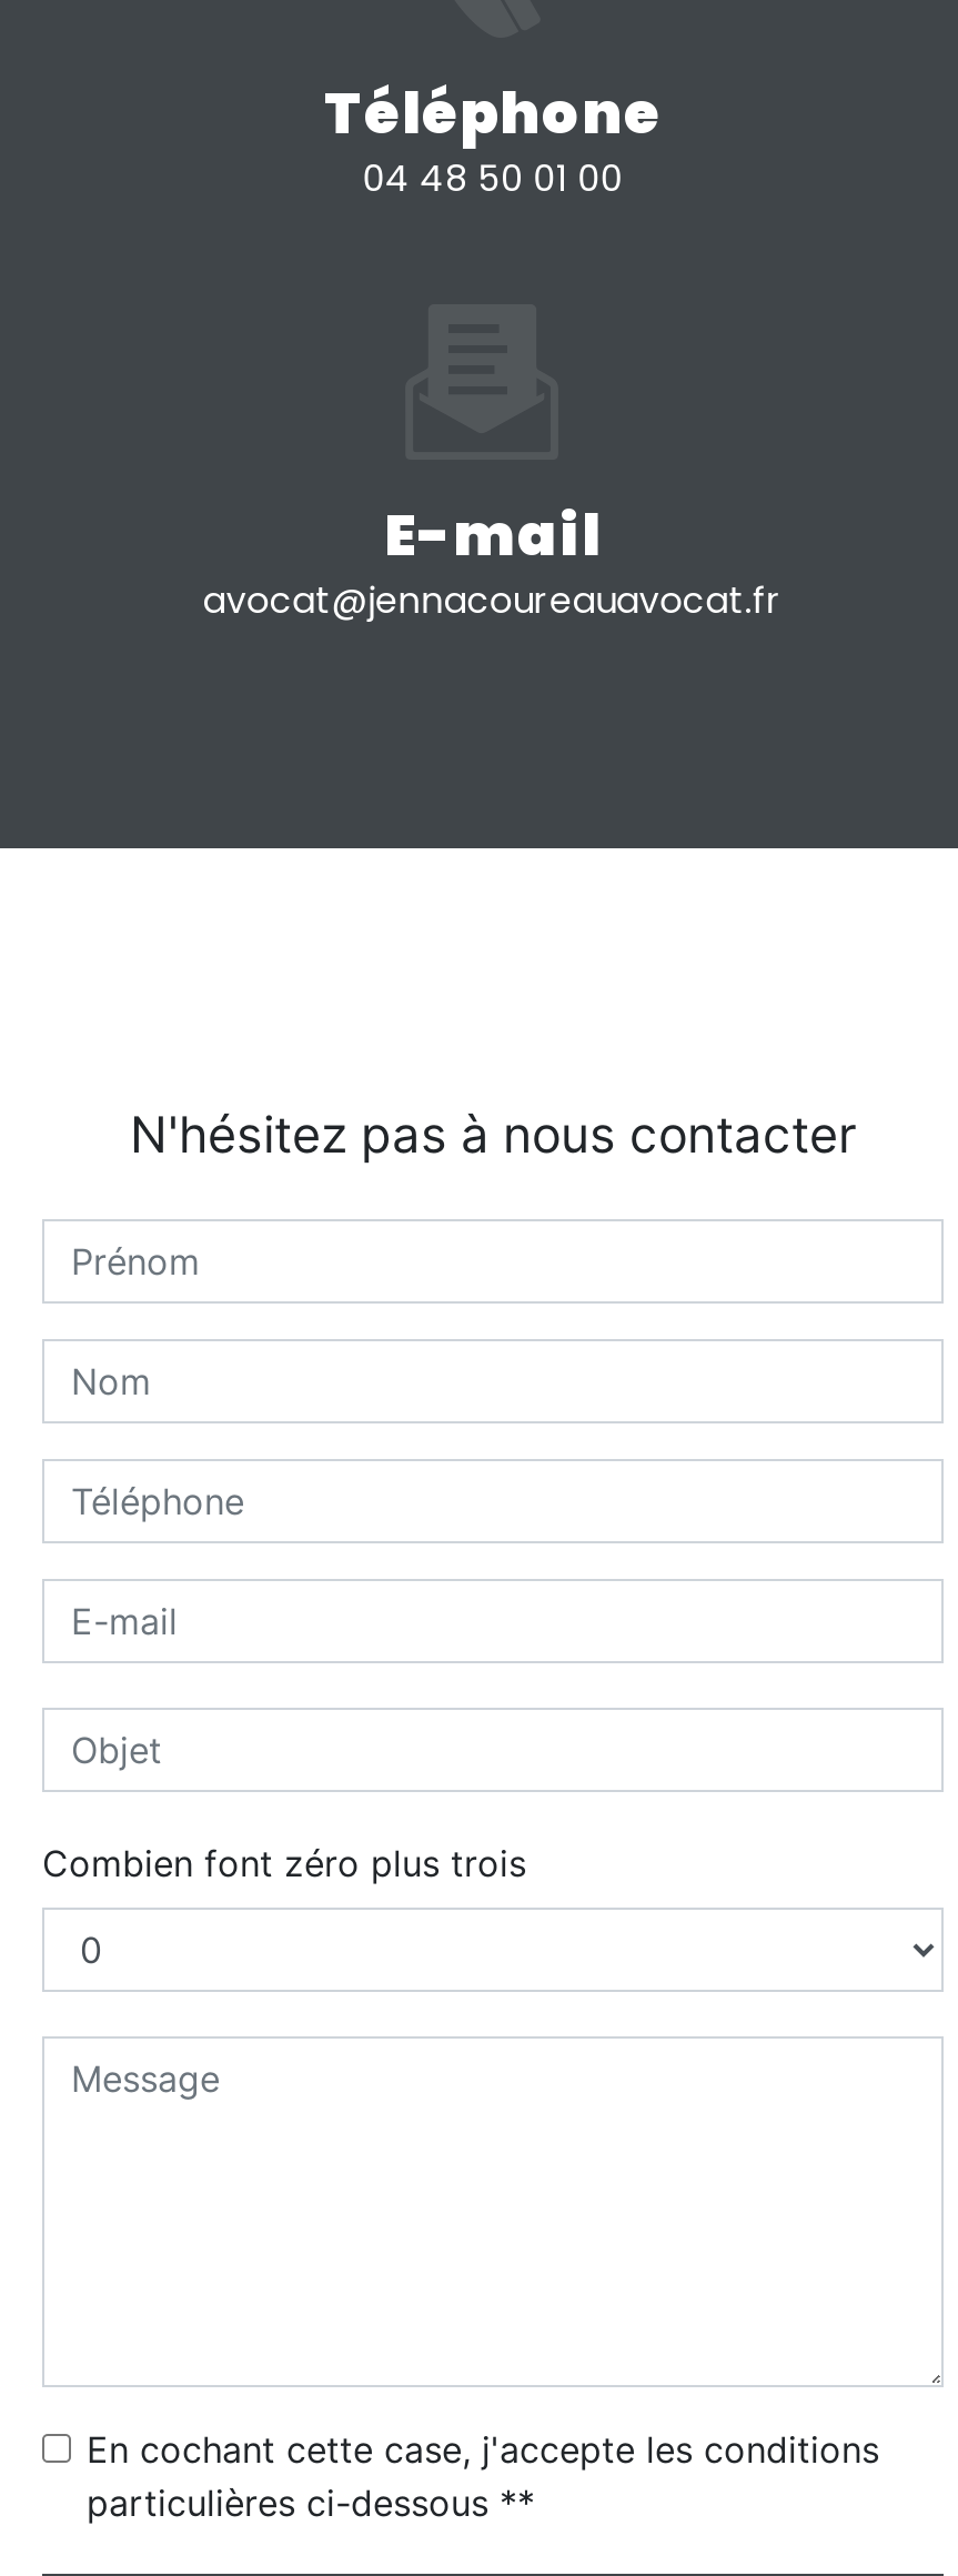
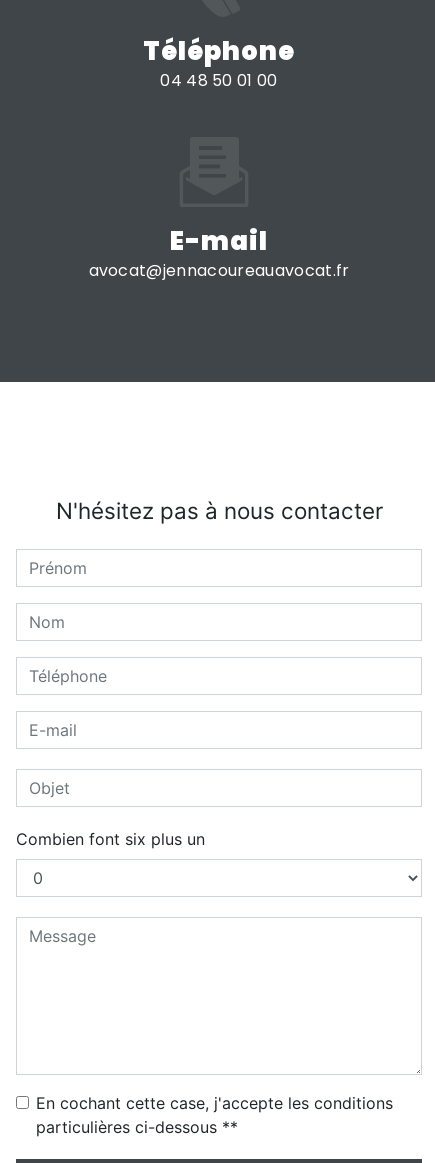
[42,1842,526,1886] Combien font zéro plus trois -> [16,829,205,849] Combien font six plus un

